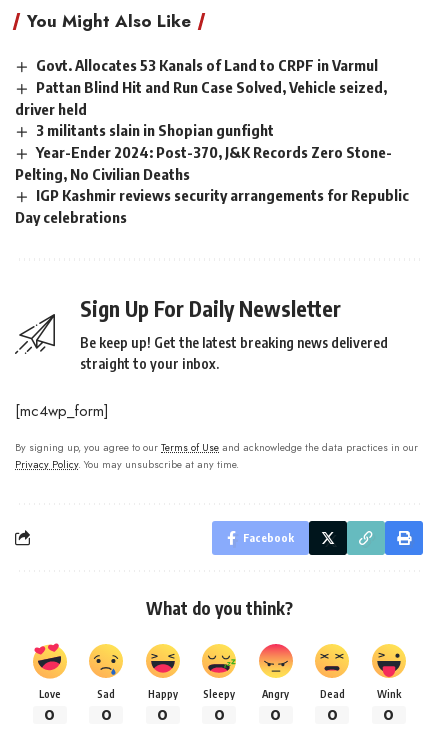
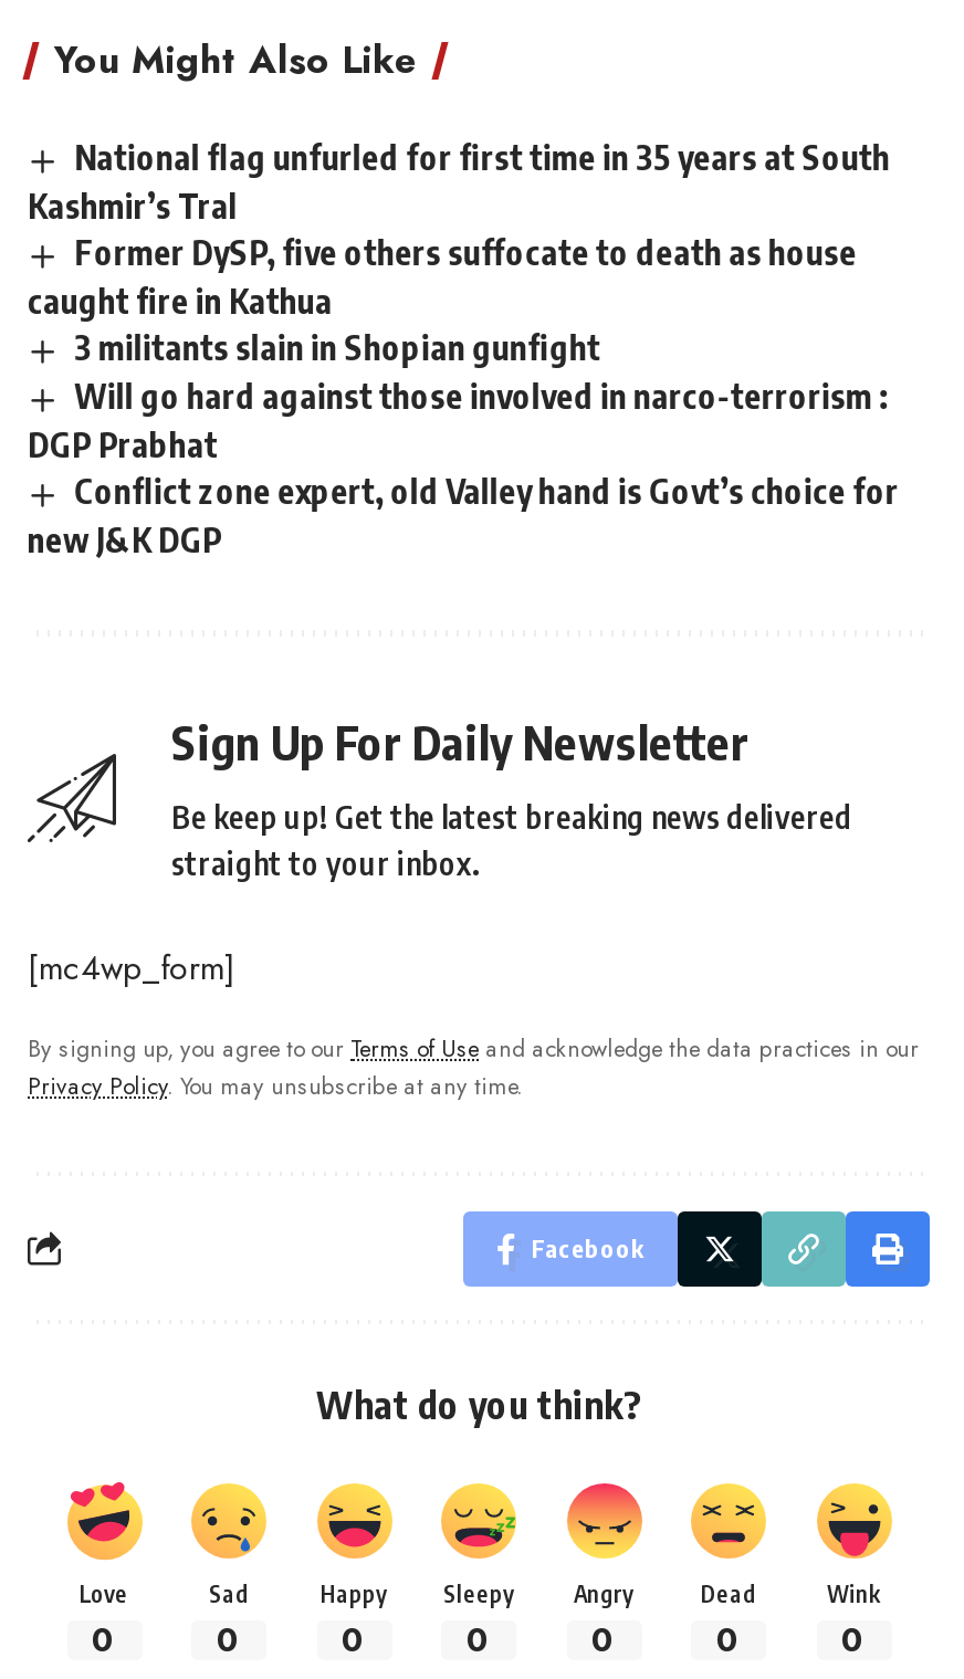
[15,56,387,118] Govt. Allocates 53 Kanals of Land to CRPF in Varmul | Pattan Blind Hit and Run Case Solved, Vehicle seized, | driver held -> [28,138,890,321] National flag unfurled for first time in 35 years at South | Kashmir’s Tral | Former DySP, five others suffocate to death as house | caught fire in Kathua
[15,143,409,226] Year-Ender 2024: Post-370, J&K Records Zero Stone- | Pelting, No Civilian Deaths | IGP Kashmir reviews security arrangements for Republic | Day celebrations -> [28,376,899,558] Will go hard against those involved in narco-terrorism : | DGP Prabhat | Conflict zone expert, old Valley hand is Govt’s choice for | new J&K DGP

